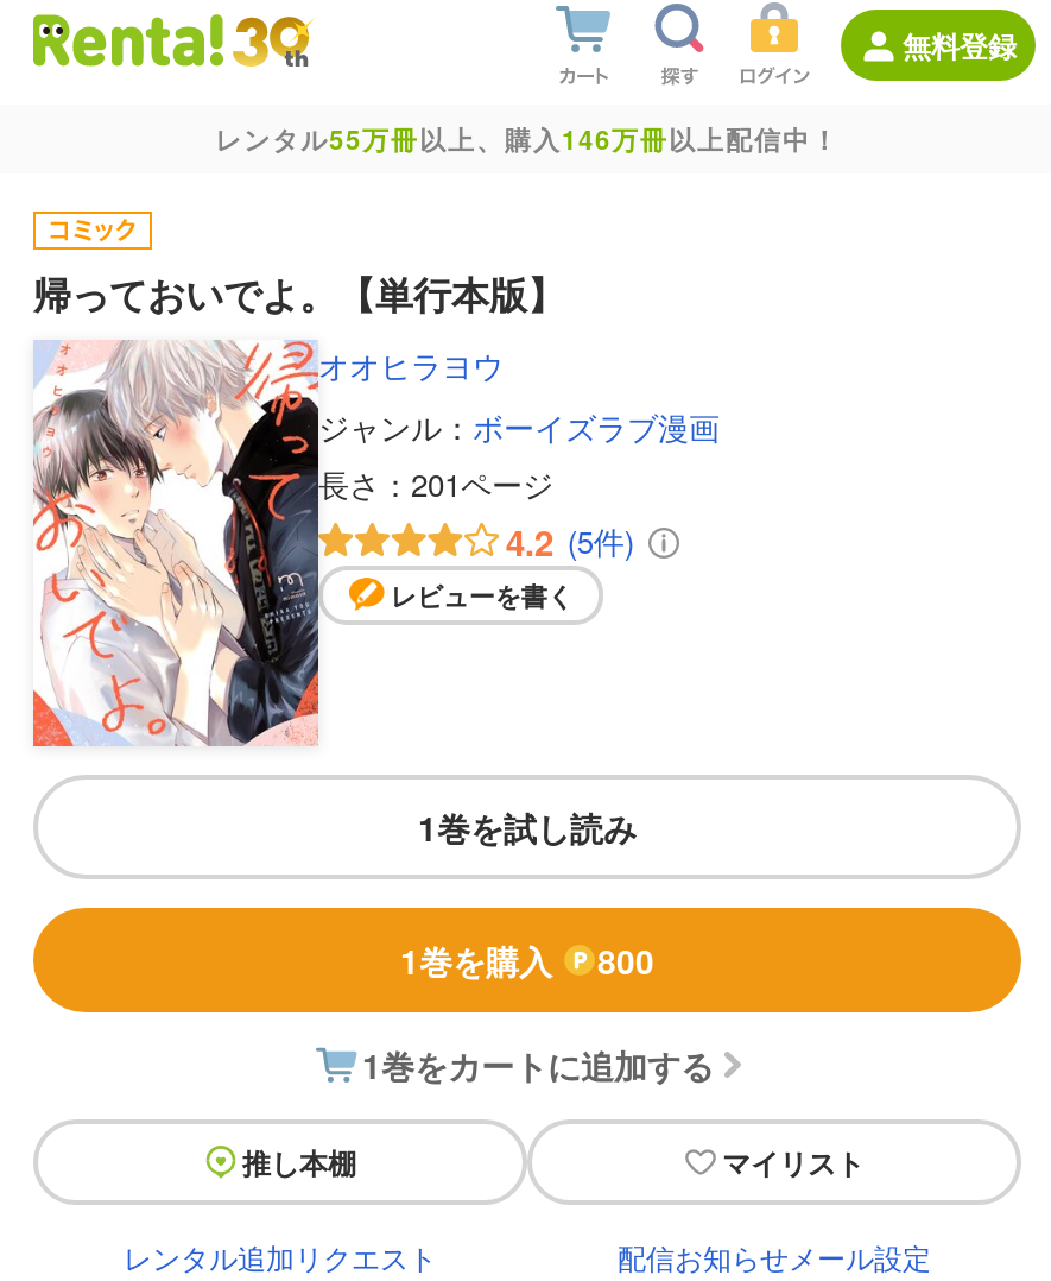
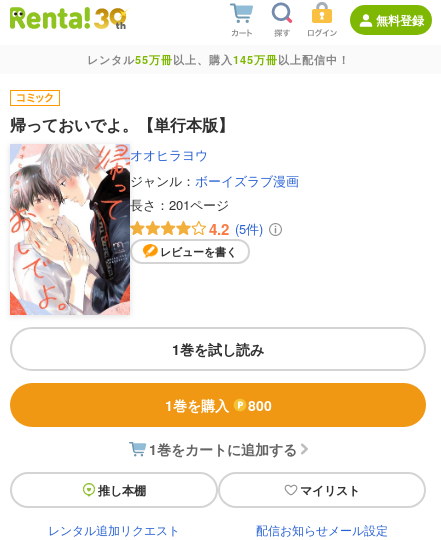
[215,121,840,157] レンタル55万冊以上、購入146万冊以上配信中！ -> [86,52,349,67] レンタル55万冊以上、購入145万冊以上配信中！

